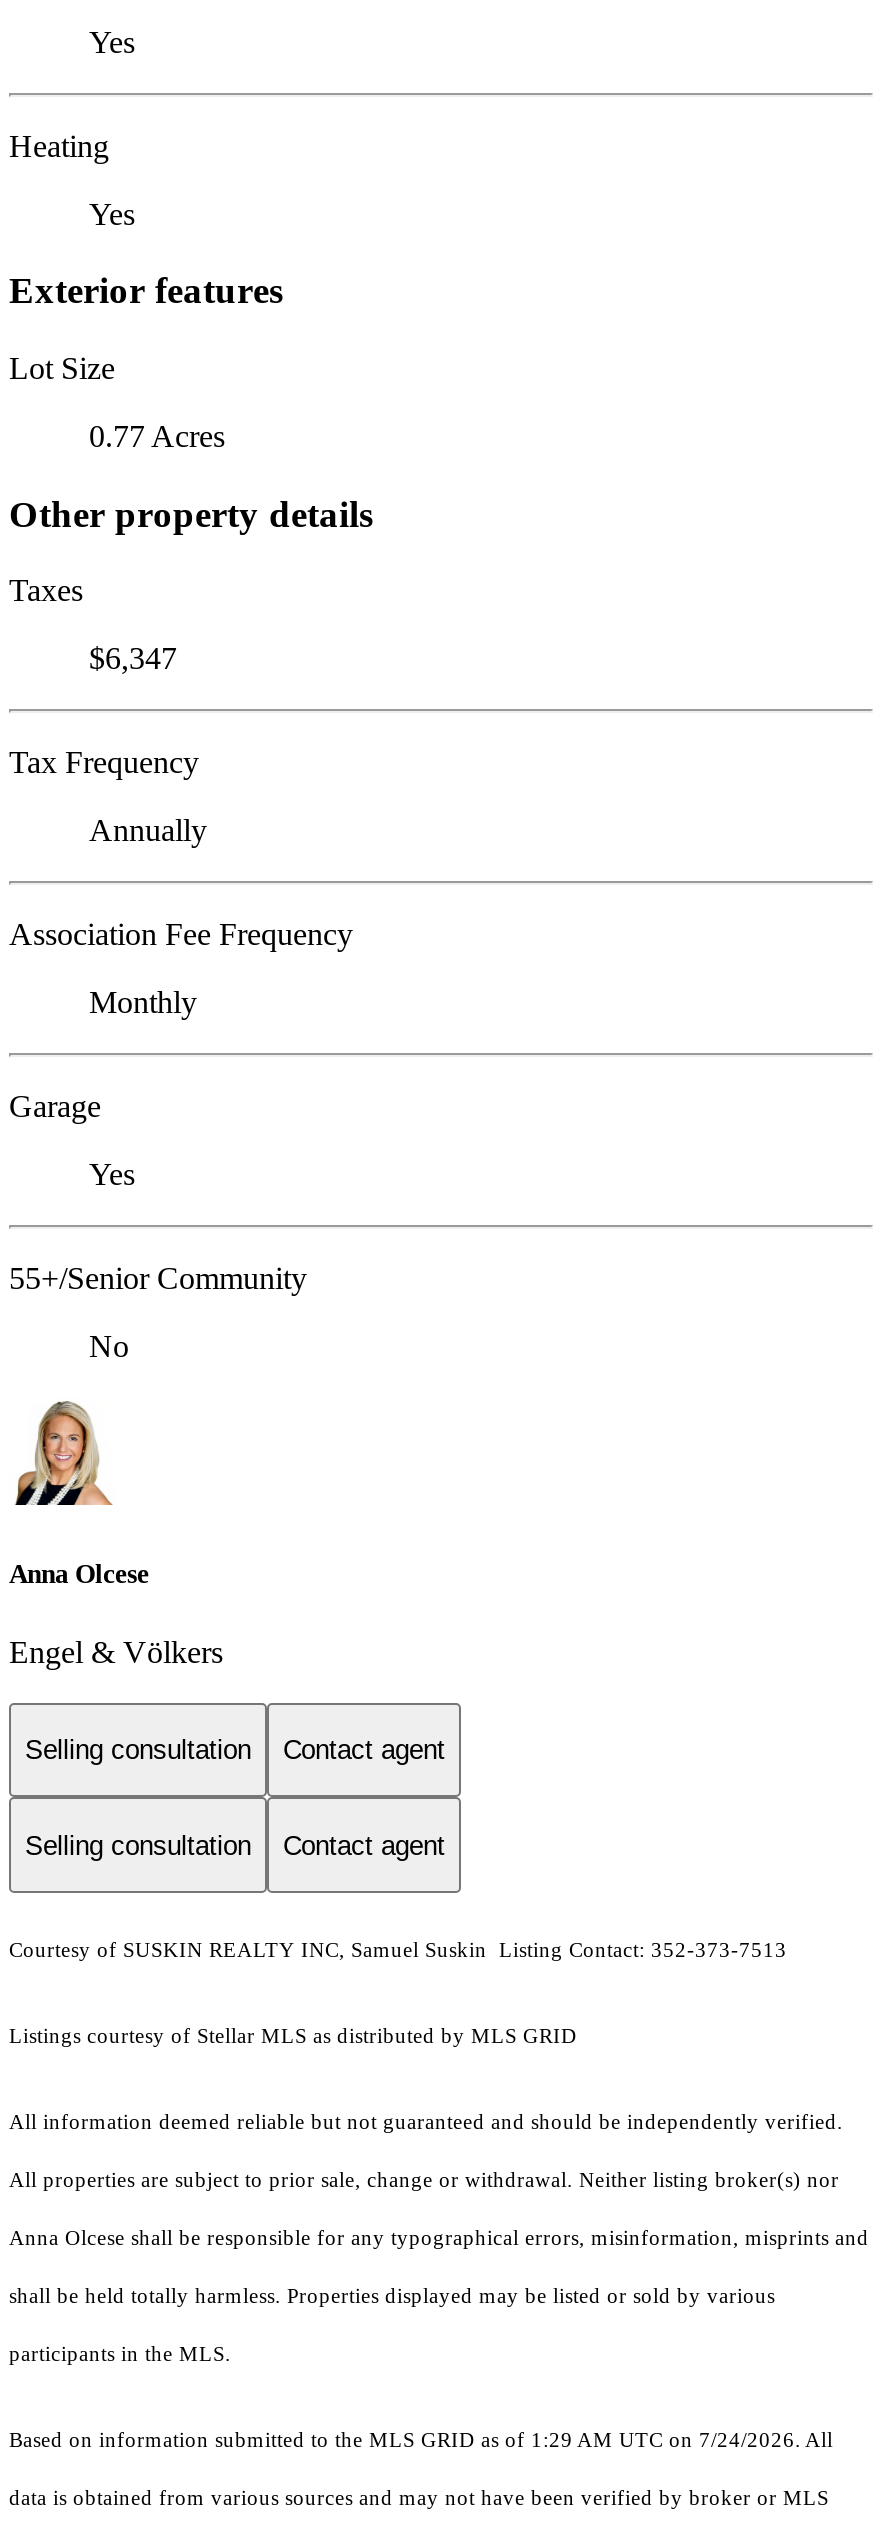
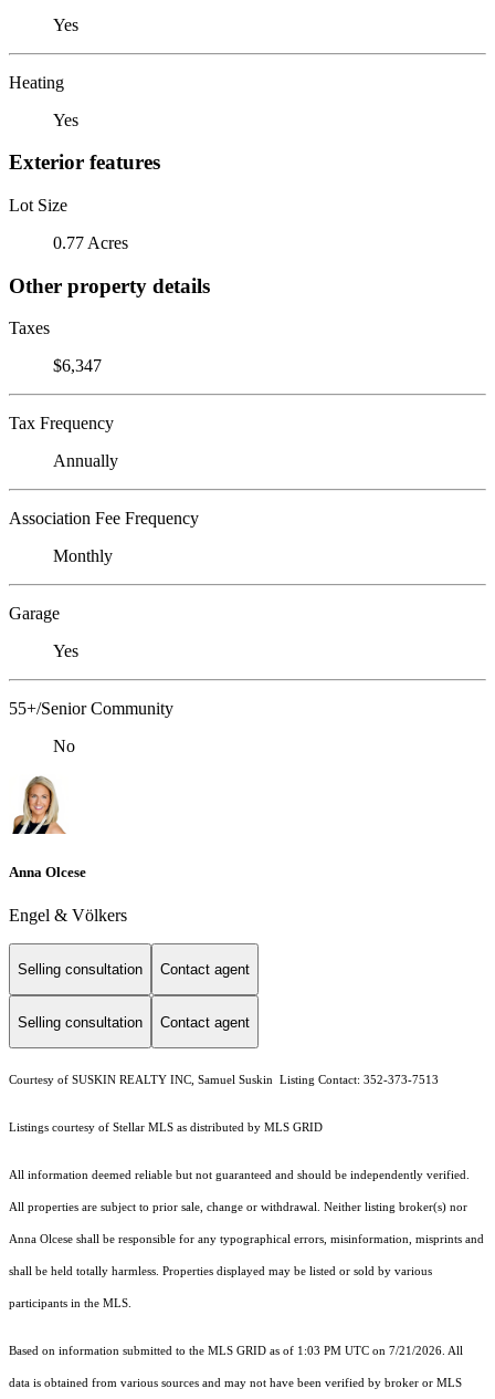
[9,2429,833,2451] Based on information submitted to the MLS GRID as of 1:29 AM UTC on 7/24/2026. All -> [9,1345,463,1357] Based on information submitted to the MLS GRID as of 1:03 PM UTC on 7/21/2026. All

